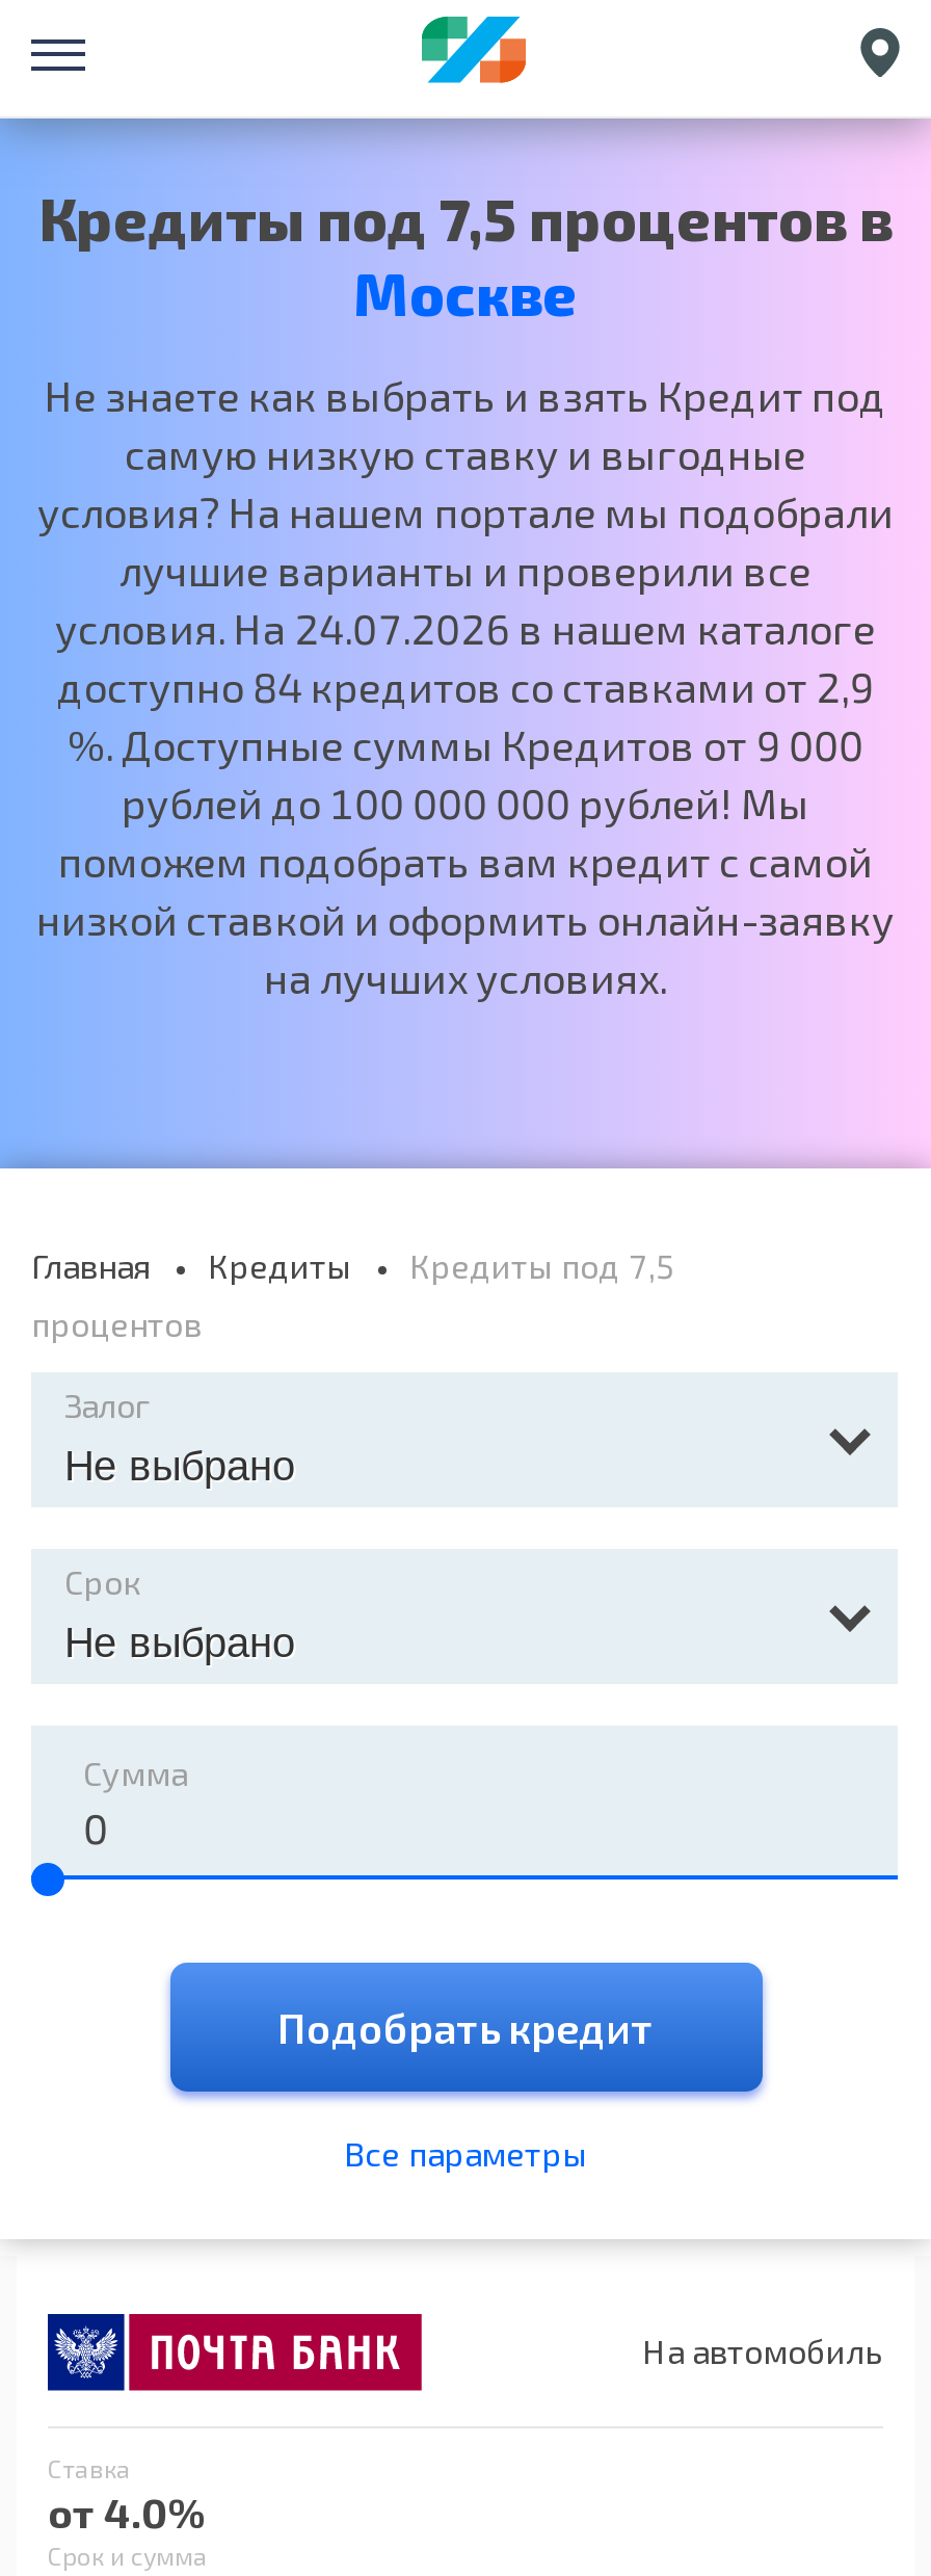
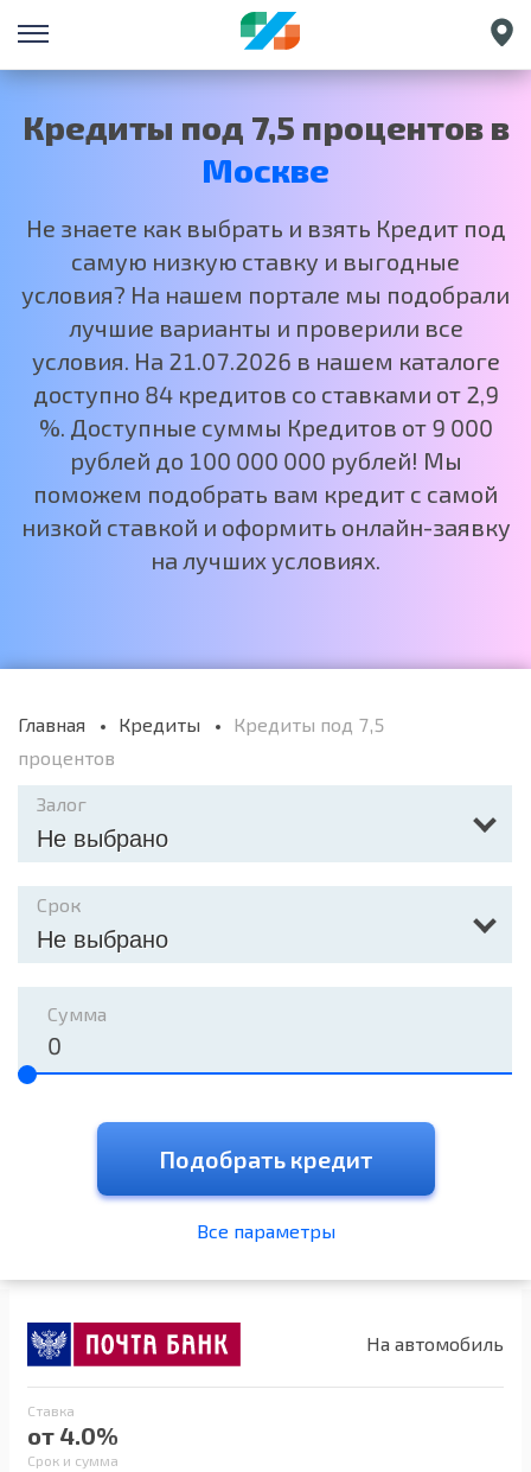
[55,603,876,653] условия. На 24.07.2026 в нашем каталоге -> [31,346,500,375] условия. На 21.07.2026 в нашем каталоге

